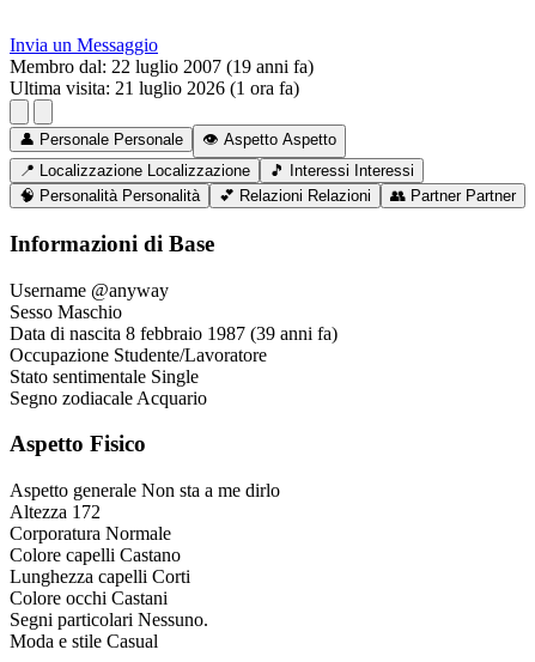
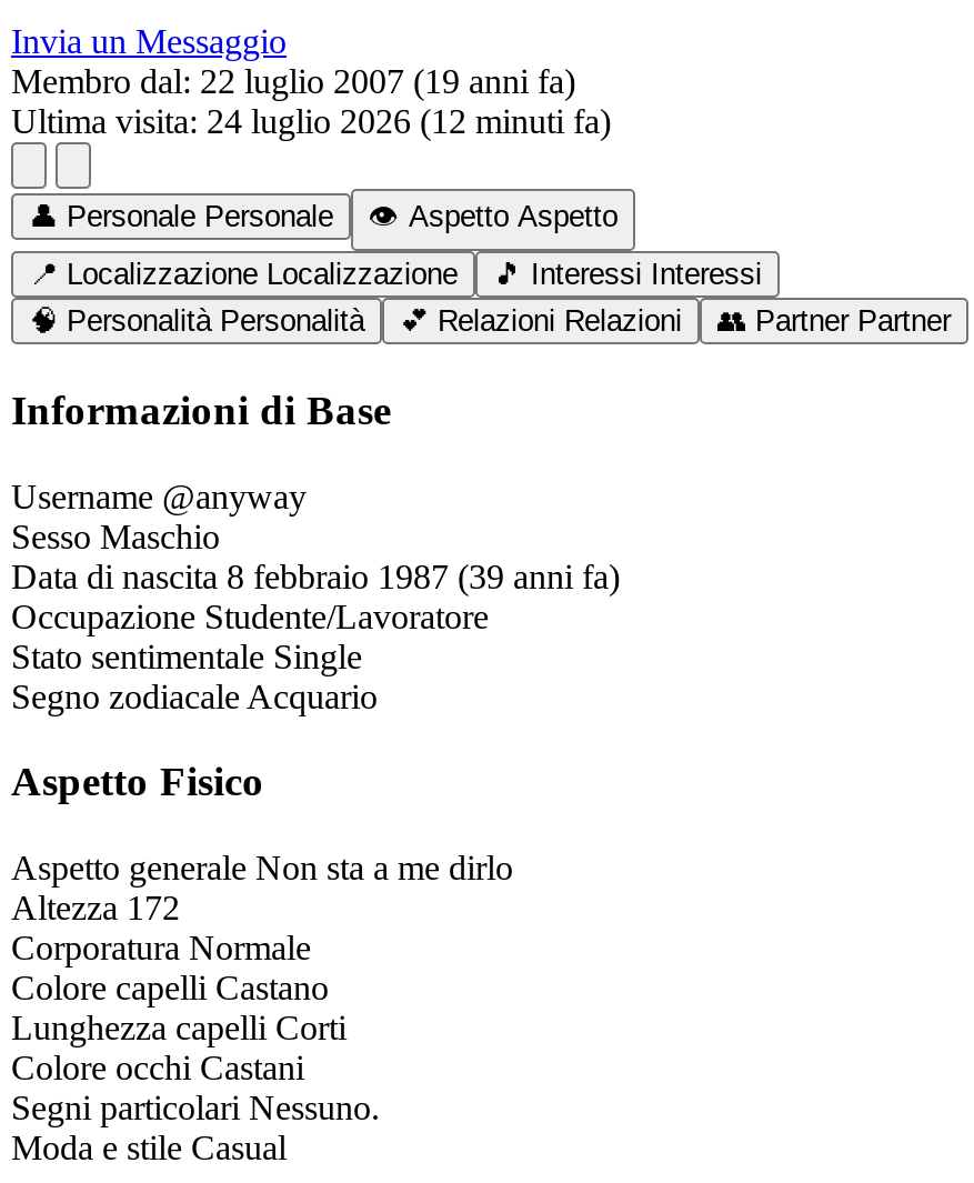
[10,78,299,99] Ultima visita: 21 luglio 2026 (1 ora fa) -> [11,103,611,141] Ultima visita: 24 luglio 2026 (12 minuti fa)

